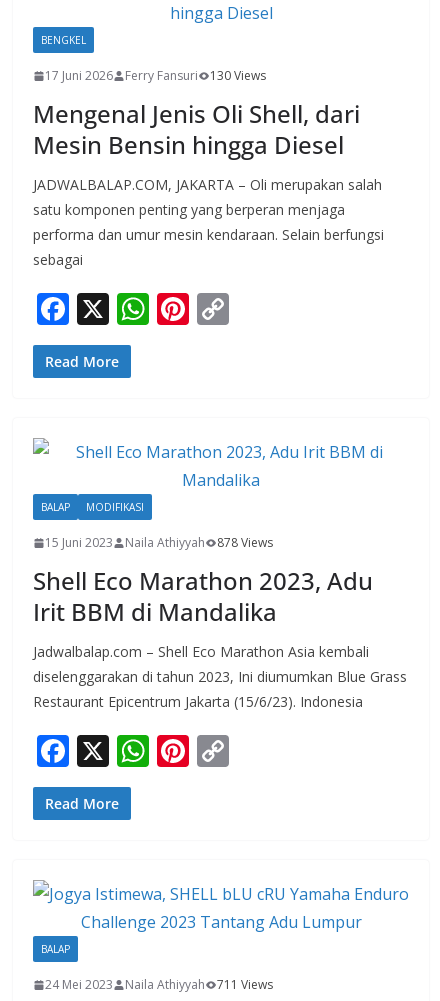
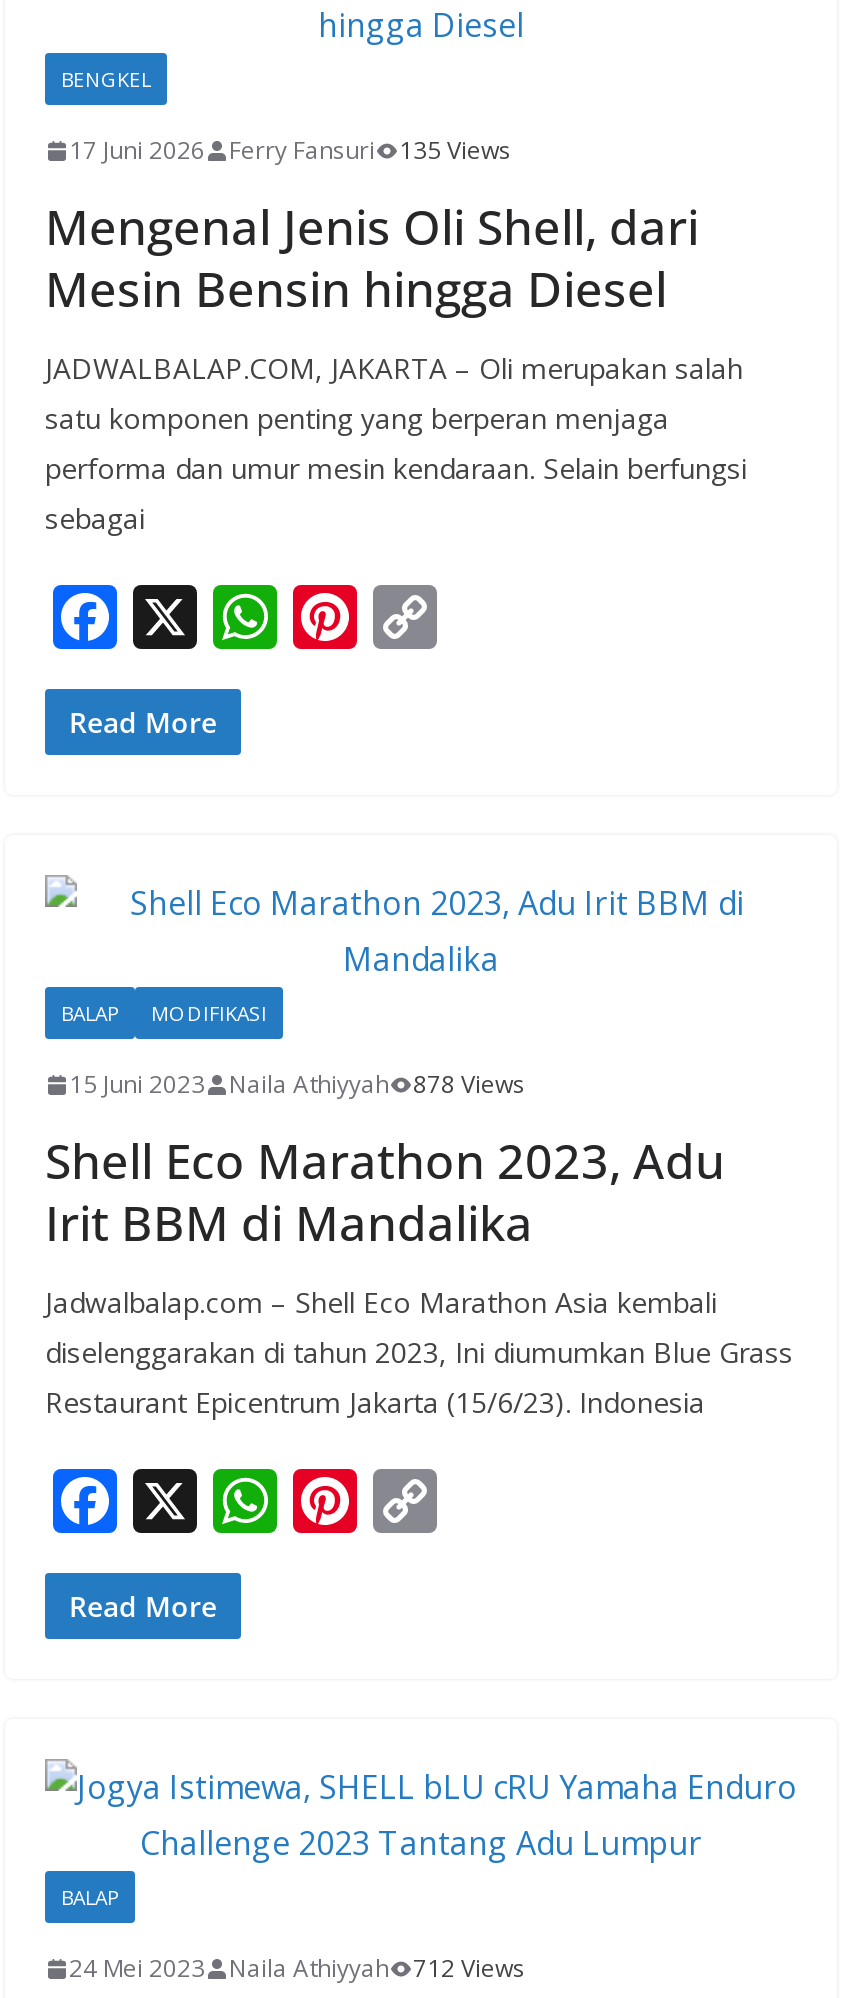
[45,67,266,84] 17 Juni 2026 Ferry Fansuri 130 Views -> [69,133,511,167] 17 Juni 2026 Ferry Fansuri 135 Views
[45,976,273,993] 24 Mei 2023 Naila Athiyyah 711 Views -> [69,1951,525,1985] 24 Mei 2023 Naila Athiyyah 712 Views

